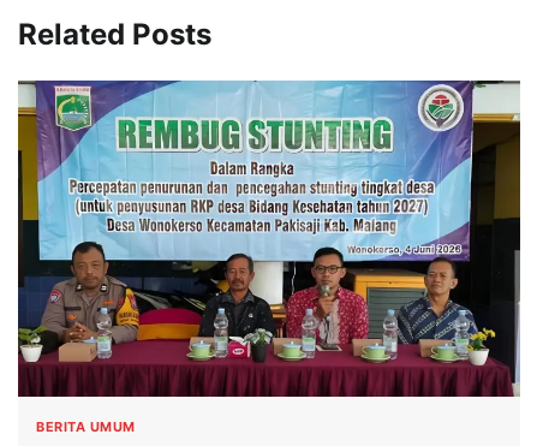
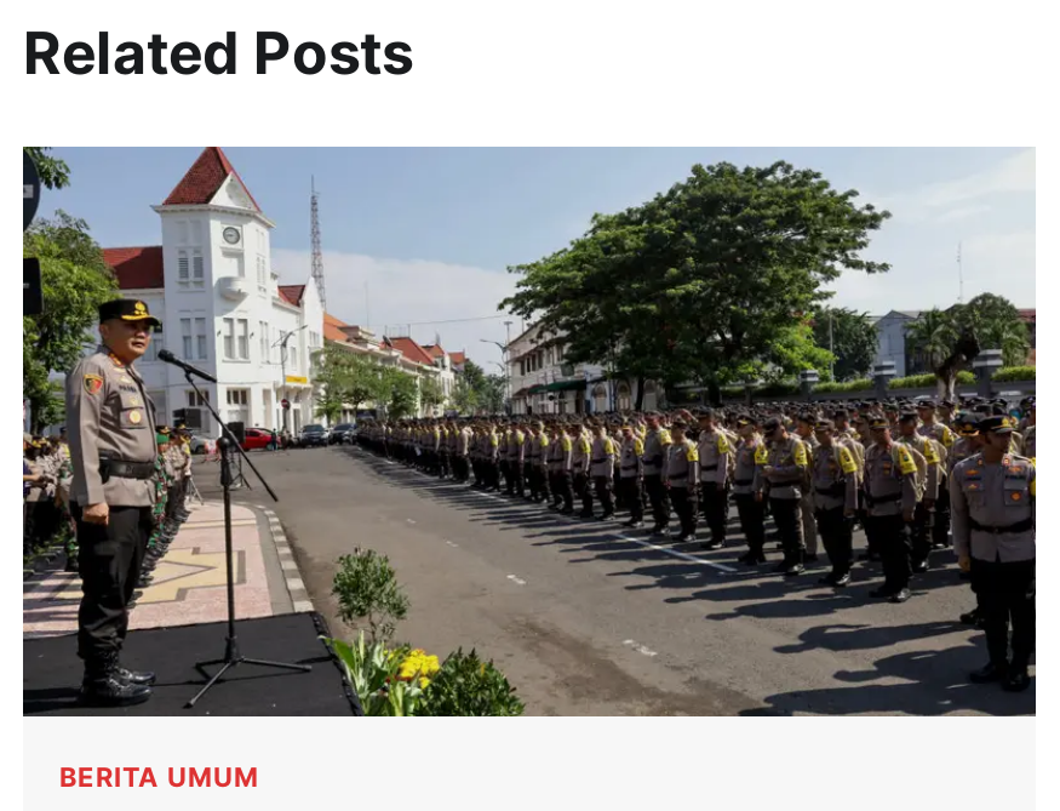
[17,79,521,398] [image] -> [23,147,1036,719] [image]

